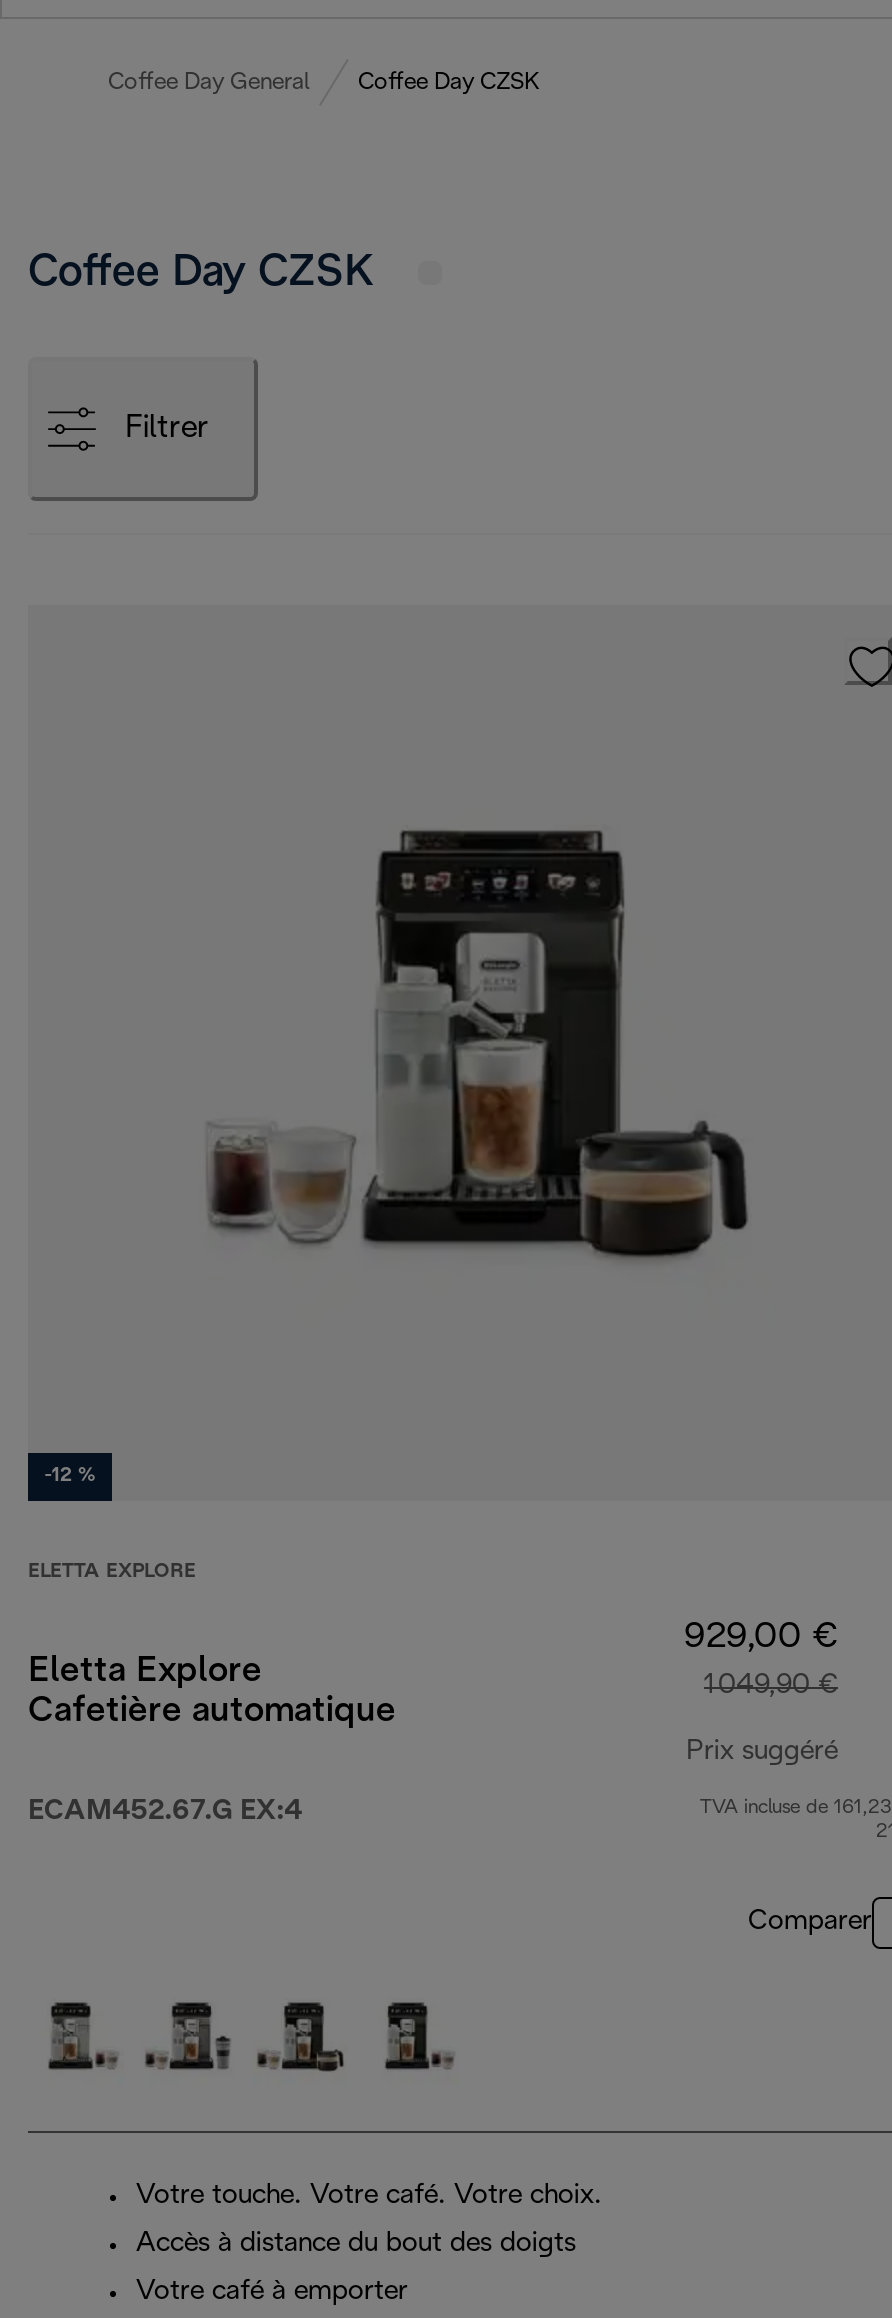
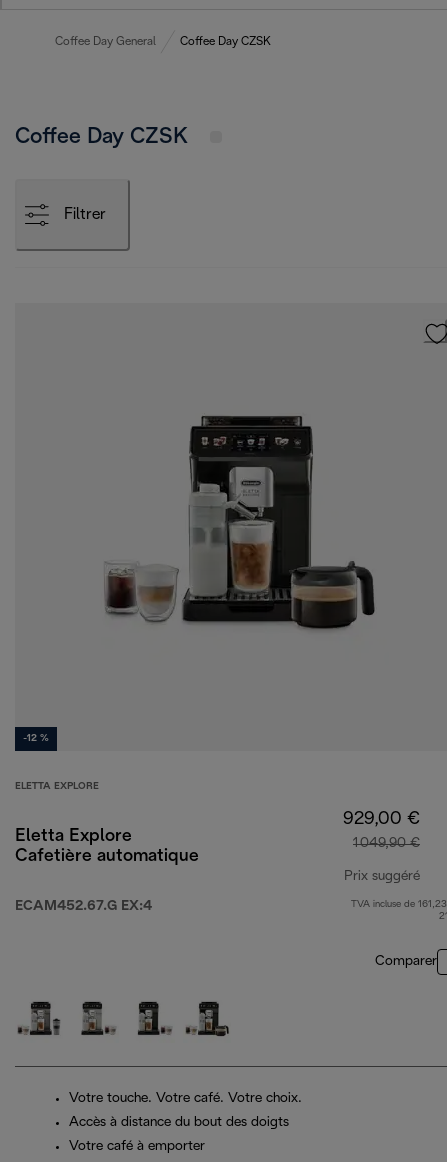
[34,2001,118,2071] [image] -> [17,1001,61,1036] [image]
[144,2001,232,2071] [image] -> [74,1001,116,1035] [image]
[254,2001,344,2073] [image] -> [130,1001,172,1036] [image]
[370,2001,454,2071] [image] -> [184,1001,229,1037] [image]

